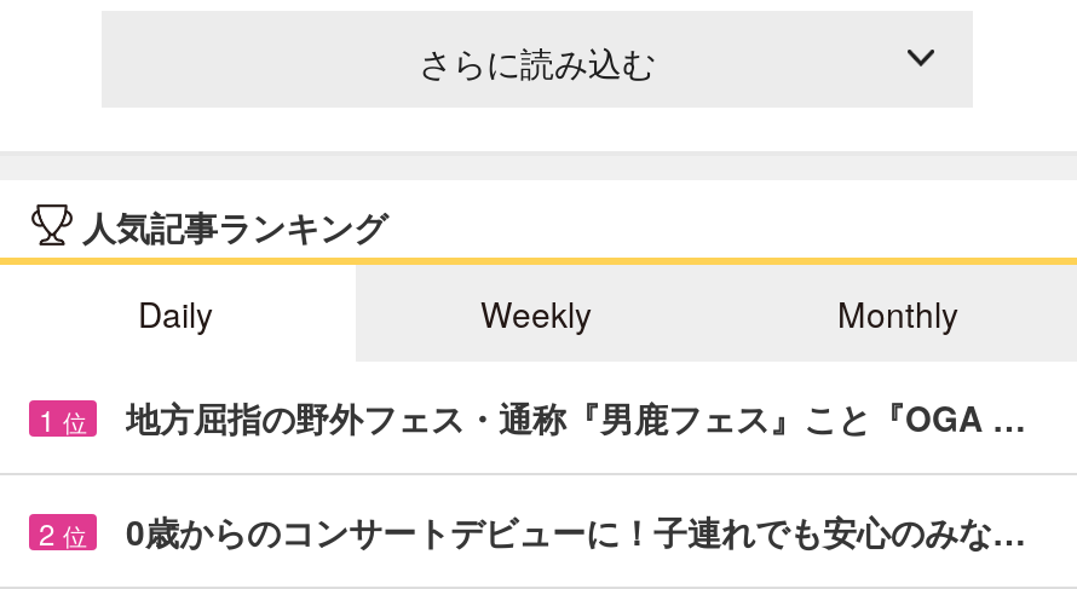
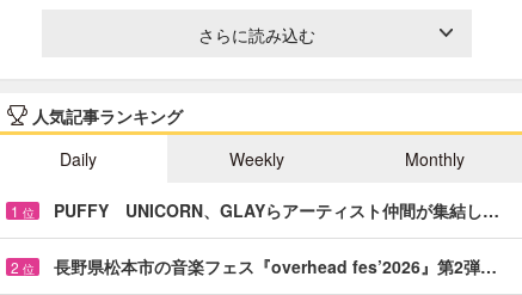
[126,393,1026,441] 地方屈指の野外フェス・通称『男鹿フェス』こと『OGA … -> [54,198,499,222] PUFFY UNICORN、GLAYらアーティスト仲間が集結し…
[126,506,1026,555] 0歳からのコンサートデビューに！子連れでも安心のみな… -> [54,254,497,278] 長野県松本市の音楽フェス『overhead fes’2026』第2弾…

